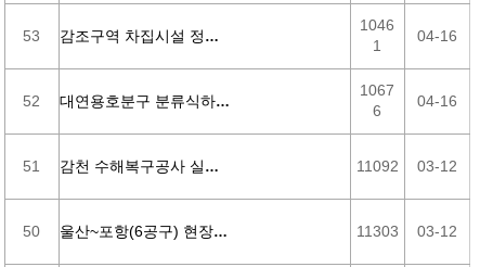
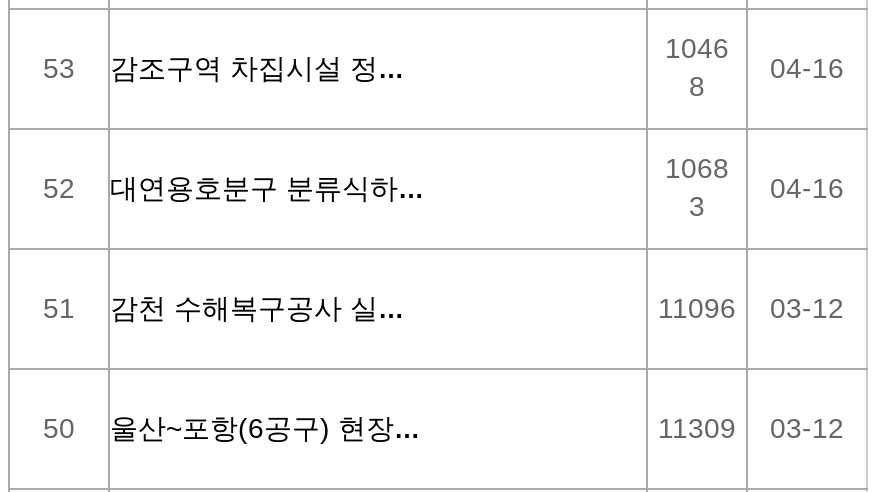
[373,37,382,54] 1 -> [689,70,705,102] 8
[360,81,395,99] 1067 -> [665,152,729,184] 1068
[373,102,382,119] 6 -> [689,190,705,222] 3
[356,157,457,175] 11092 03-12 -> [658,292,844,324] 11096 03-12
[356,223,457,240] 11303 03-12 -> [658,412,844,444] 11309 03-12

